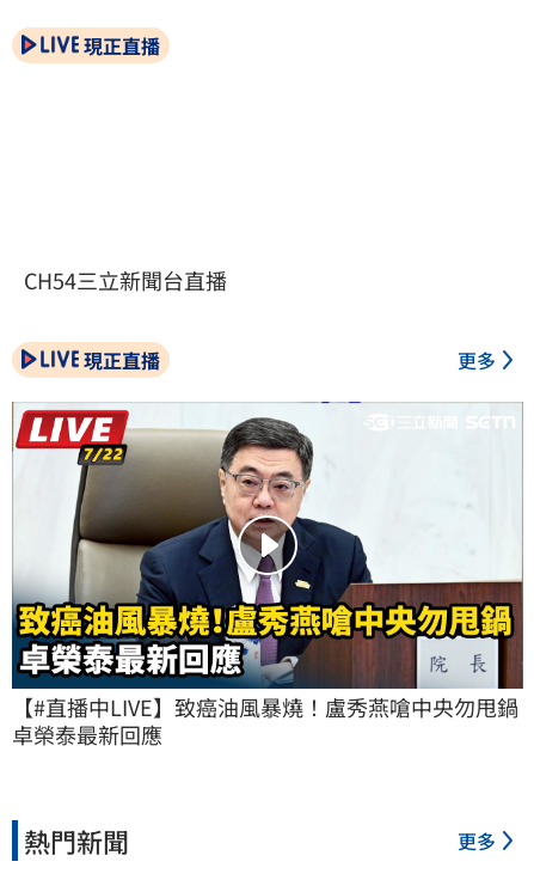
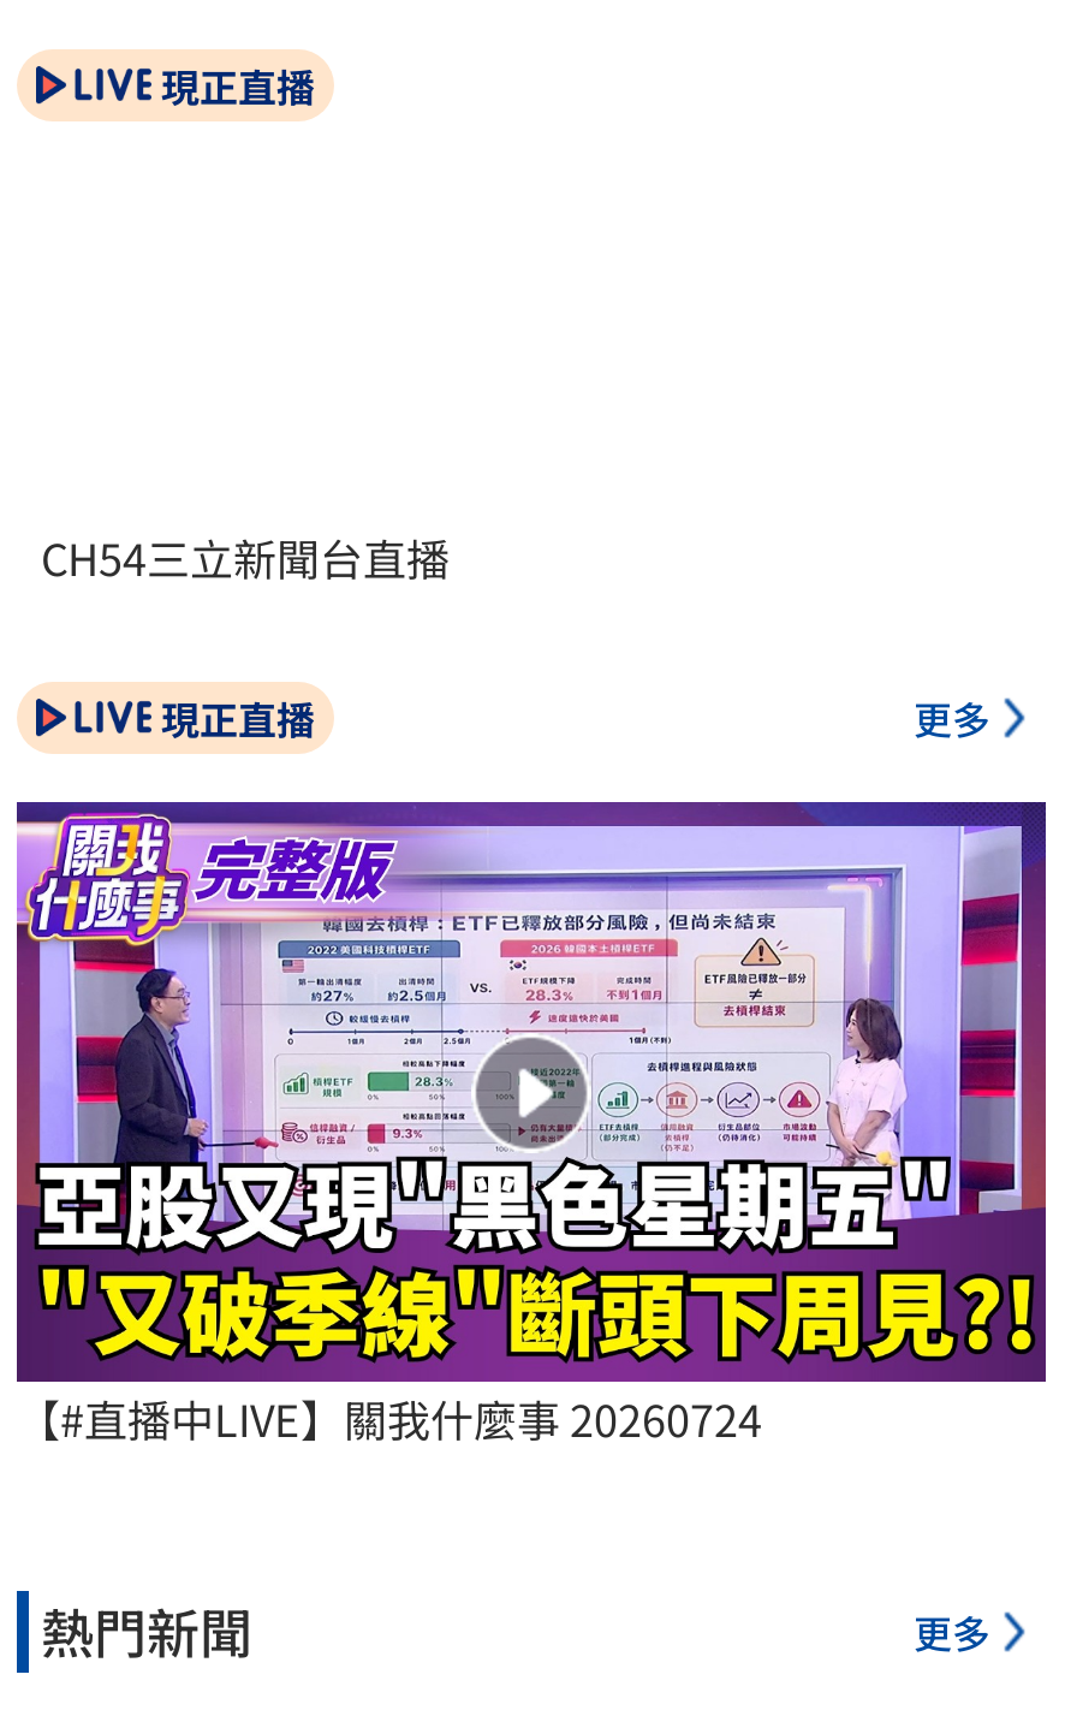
[11,402,523,750] [image] | 【#直播中LIVE】致癌油風暴燒！盧秀燕嗆中央勿甩鍋 | 卓榮泰最新回應 -> [14,801,1046,1449] [image] | 【#直播中LIVE】關我什麼事 20260724

